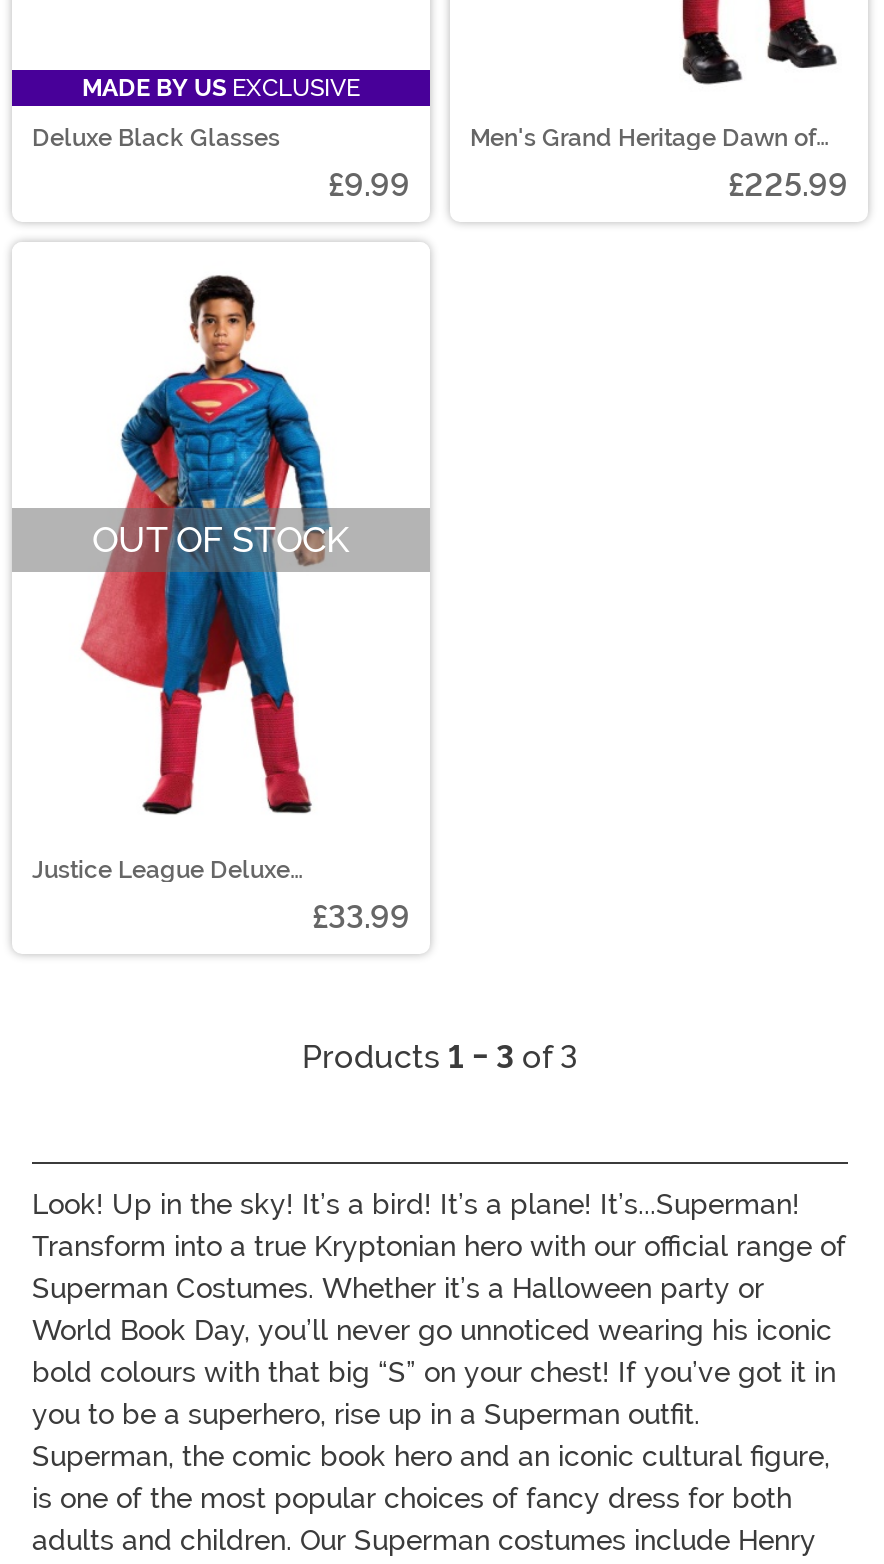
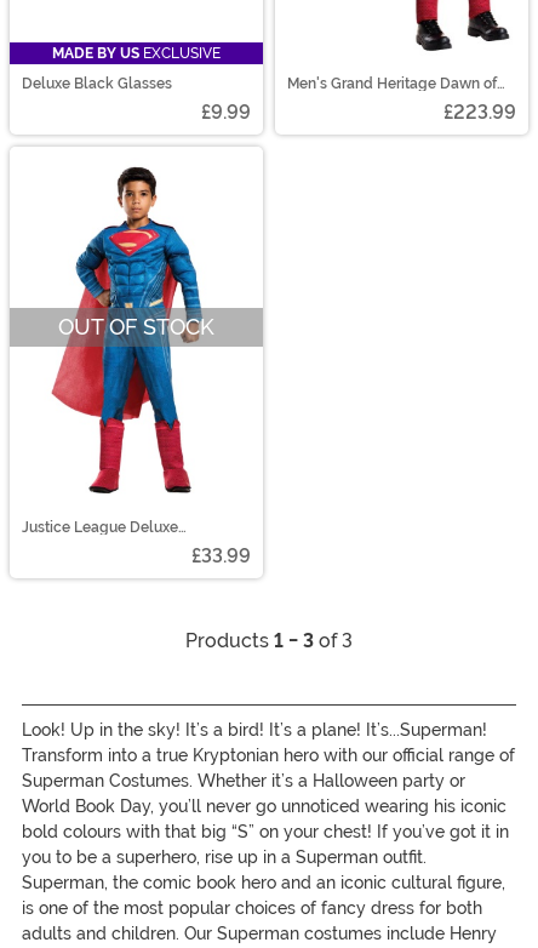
[728,165,848,203] £225.99 -> [443,100,516,123] £223.99

